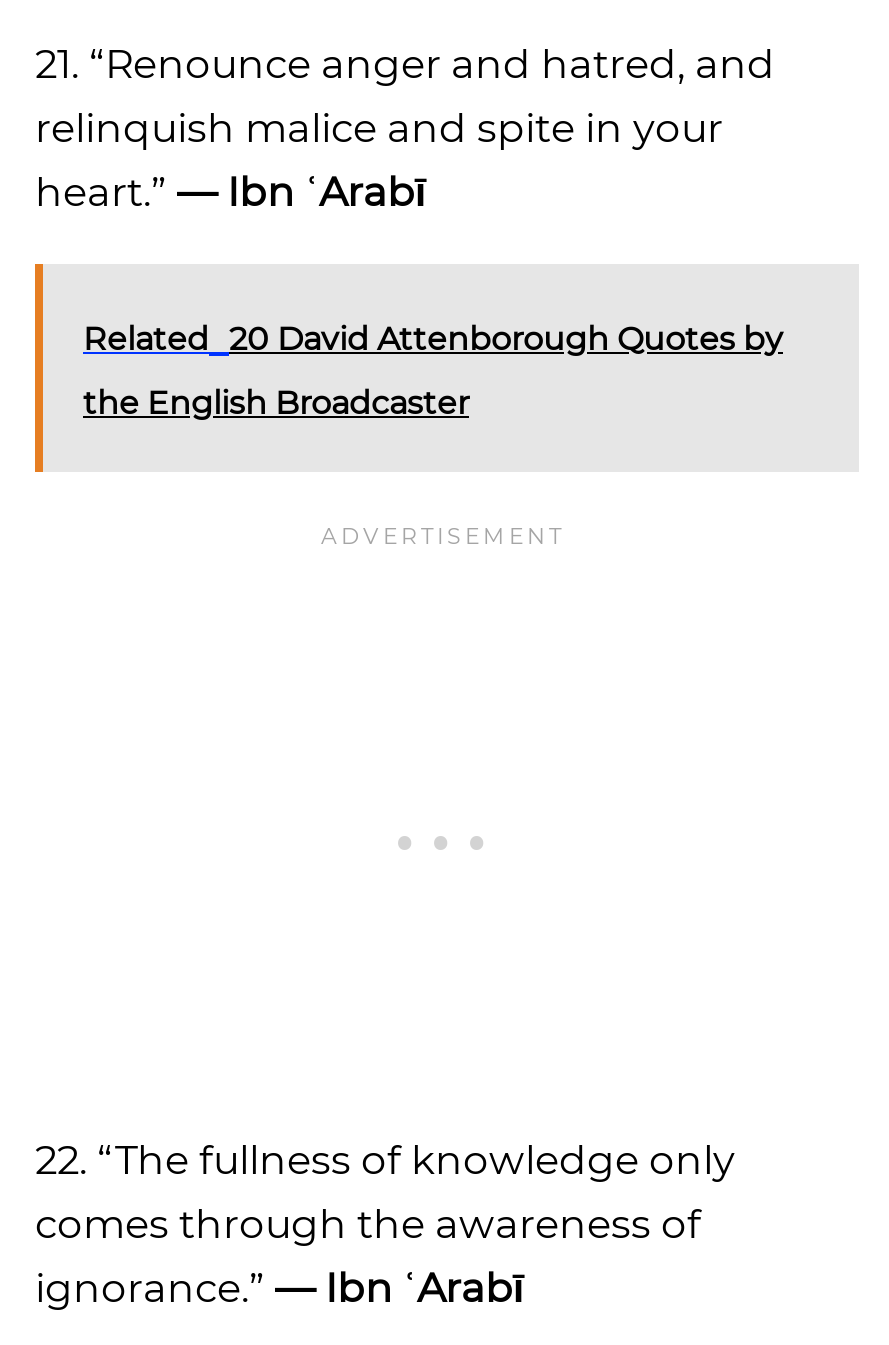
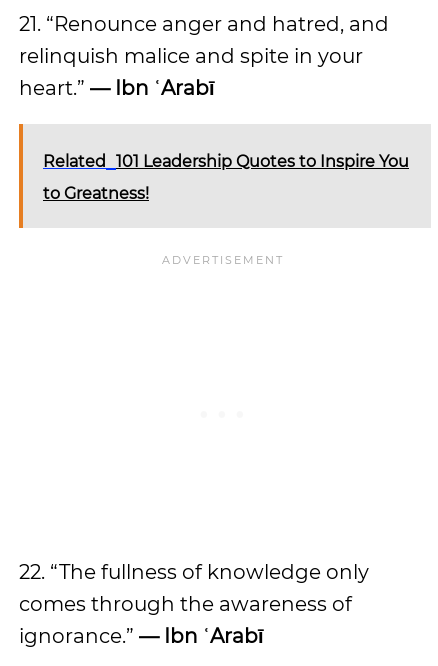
[83,320,783,358] Related 20 David Attenborough Quotes by -> [43,152,409,171] Related 101 Leadership Quotes to Inspire You
[83,384,469,422] the English Broadcaster -> [43,184,149,203] to Greatness!

